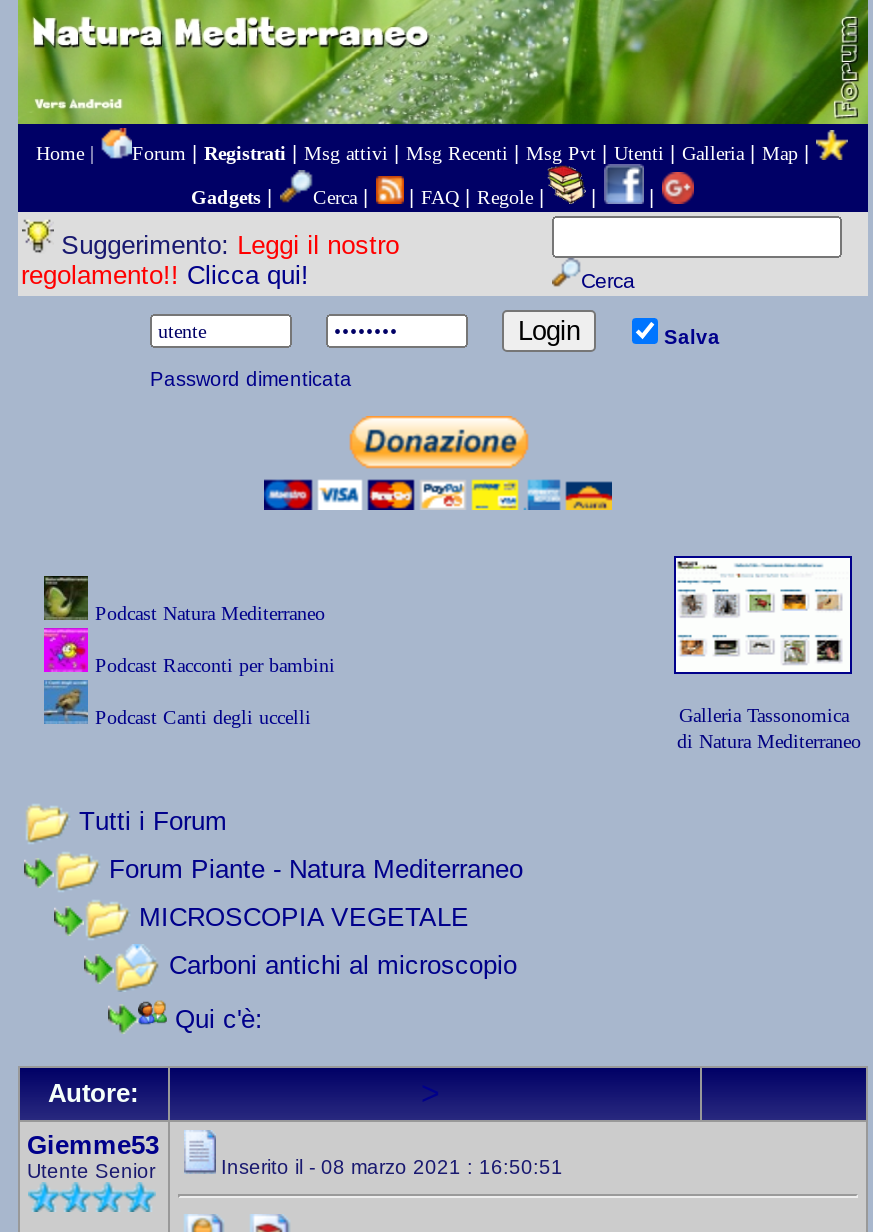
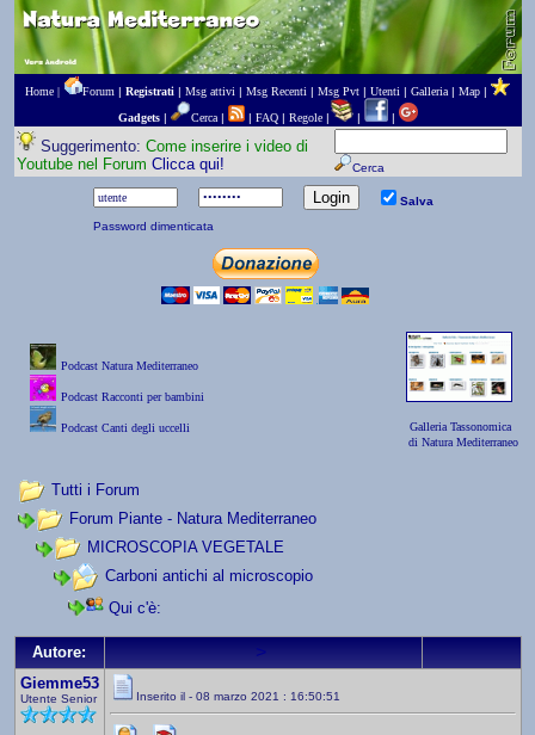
[21,230,399,290] Suggerimento: Leggi il nostro | regolamento!! Clicca qui! -> [16,137,308,173] Suggerimento: Come inserire i video di | Youtube nel Forum Clicca qui!

